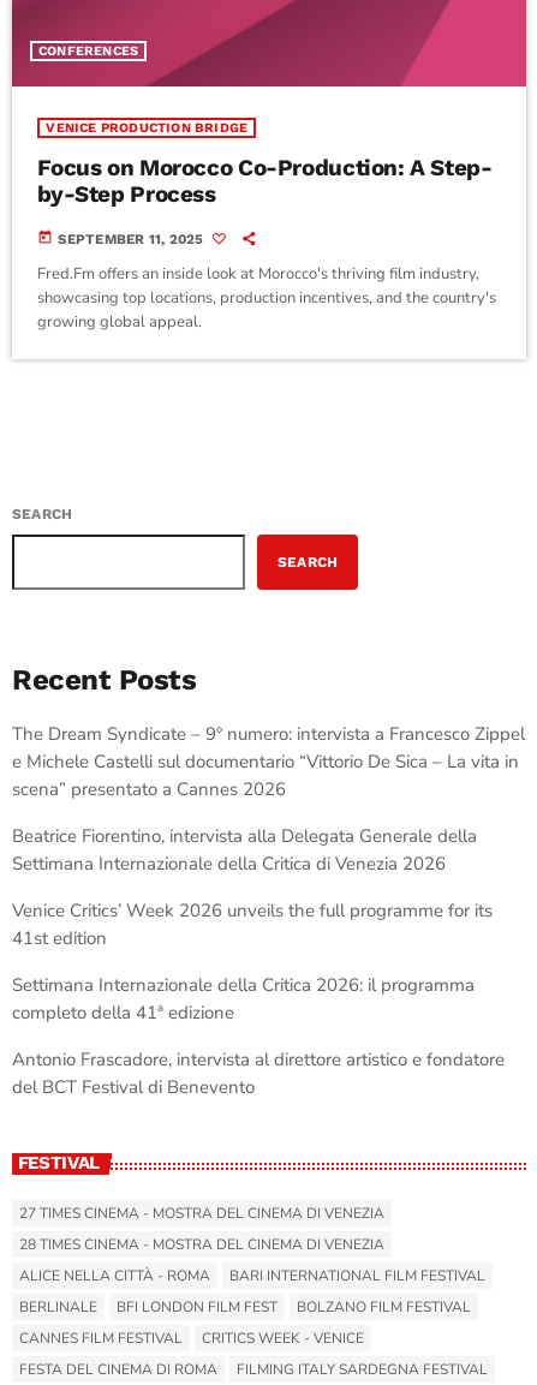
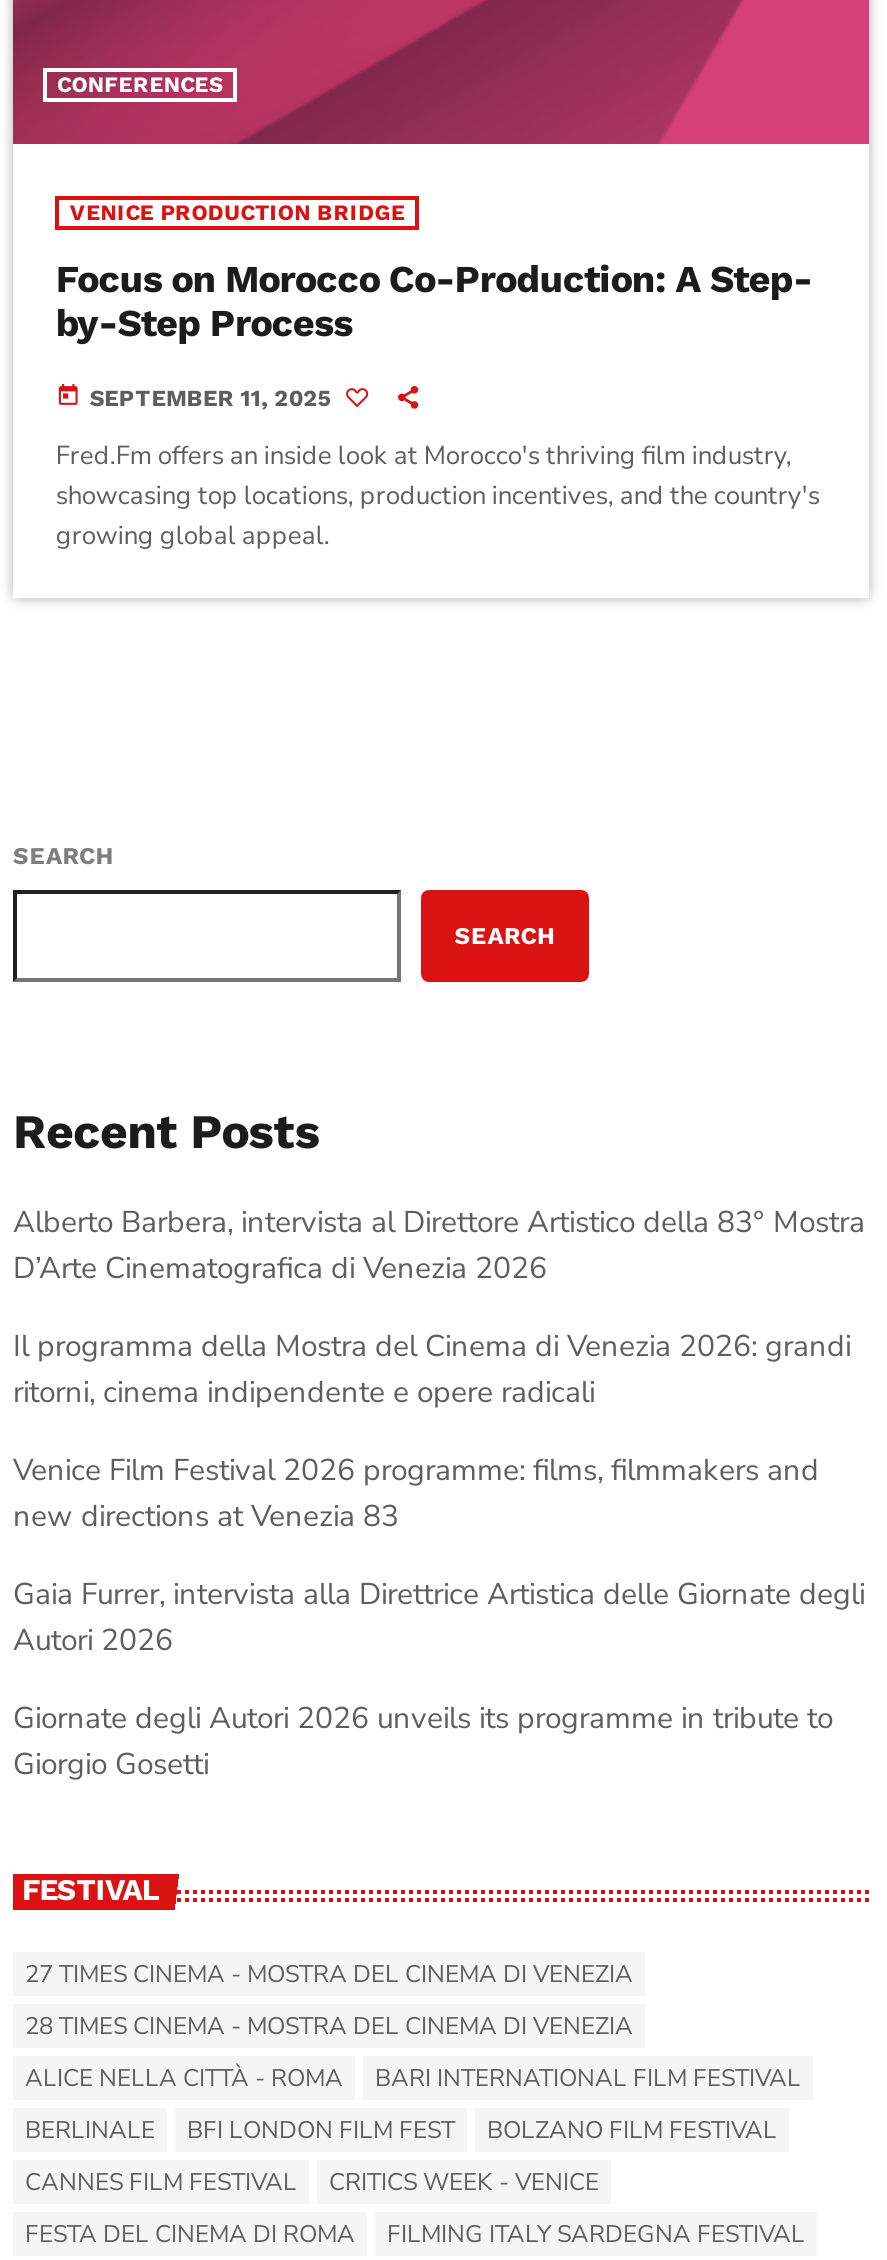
[12,722,525,801] The Dream Syndicate – 9º numero: intervista a Francesco Zippel | e Michele Castelli sul documentario “Vittorio De Sica – La vita in | scena” presentato a Cannes 2026 -> [13,1202,865,1288] Alberto Barbera, intervista al Direttore Artistico della 83° Mostra | D’Arte Cinematografica di Venezia 2026
[12,824,477,876] Beatrice Fiorentino, intervista alla Delegata Generale della | Settimana Internazionale della Critica di Venezia 2026 -> [13,1326,851,1412] Il programma della Mostra del Cinema di Venezia 2026: grandi | ritorni, cinema indipendente e opere radicali
[12,899,493,950] Venice Critics’ Week 2026 unveils the full programme for its | 41st edition -> [13,1450,819,1536] Venice Film Festival 2026 programme: films, filmmakers and | new directions at Venezia 83
[12,973,475,1025] Settimana Internazionale della Critica 2026: il programma | completo della 41ª edizione -> [13,1574,865,1660] Gaia Furrer, intervista alla Direttrice Artistica delle Giornate degli | Autori 2026
[12,1047,505,1099] Antonio Frascadore, intervista al direttore artistico e fondatore | del BCT Festival di Benevento -> [13,1698,833,1784] Giornate degli Autori 2026 unveils its programme in tribute to | Giorgio Gosetti

